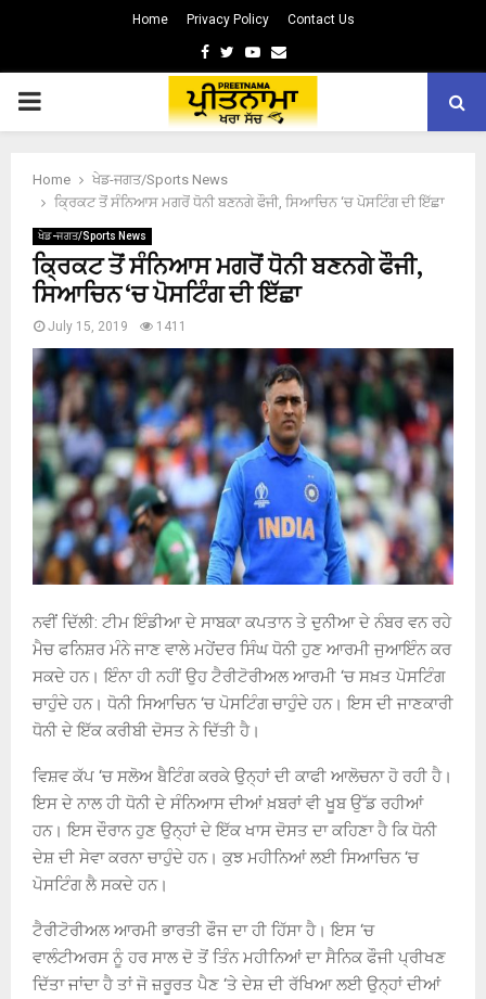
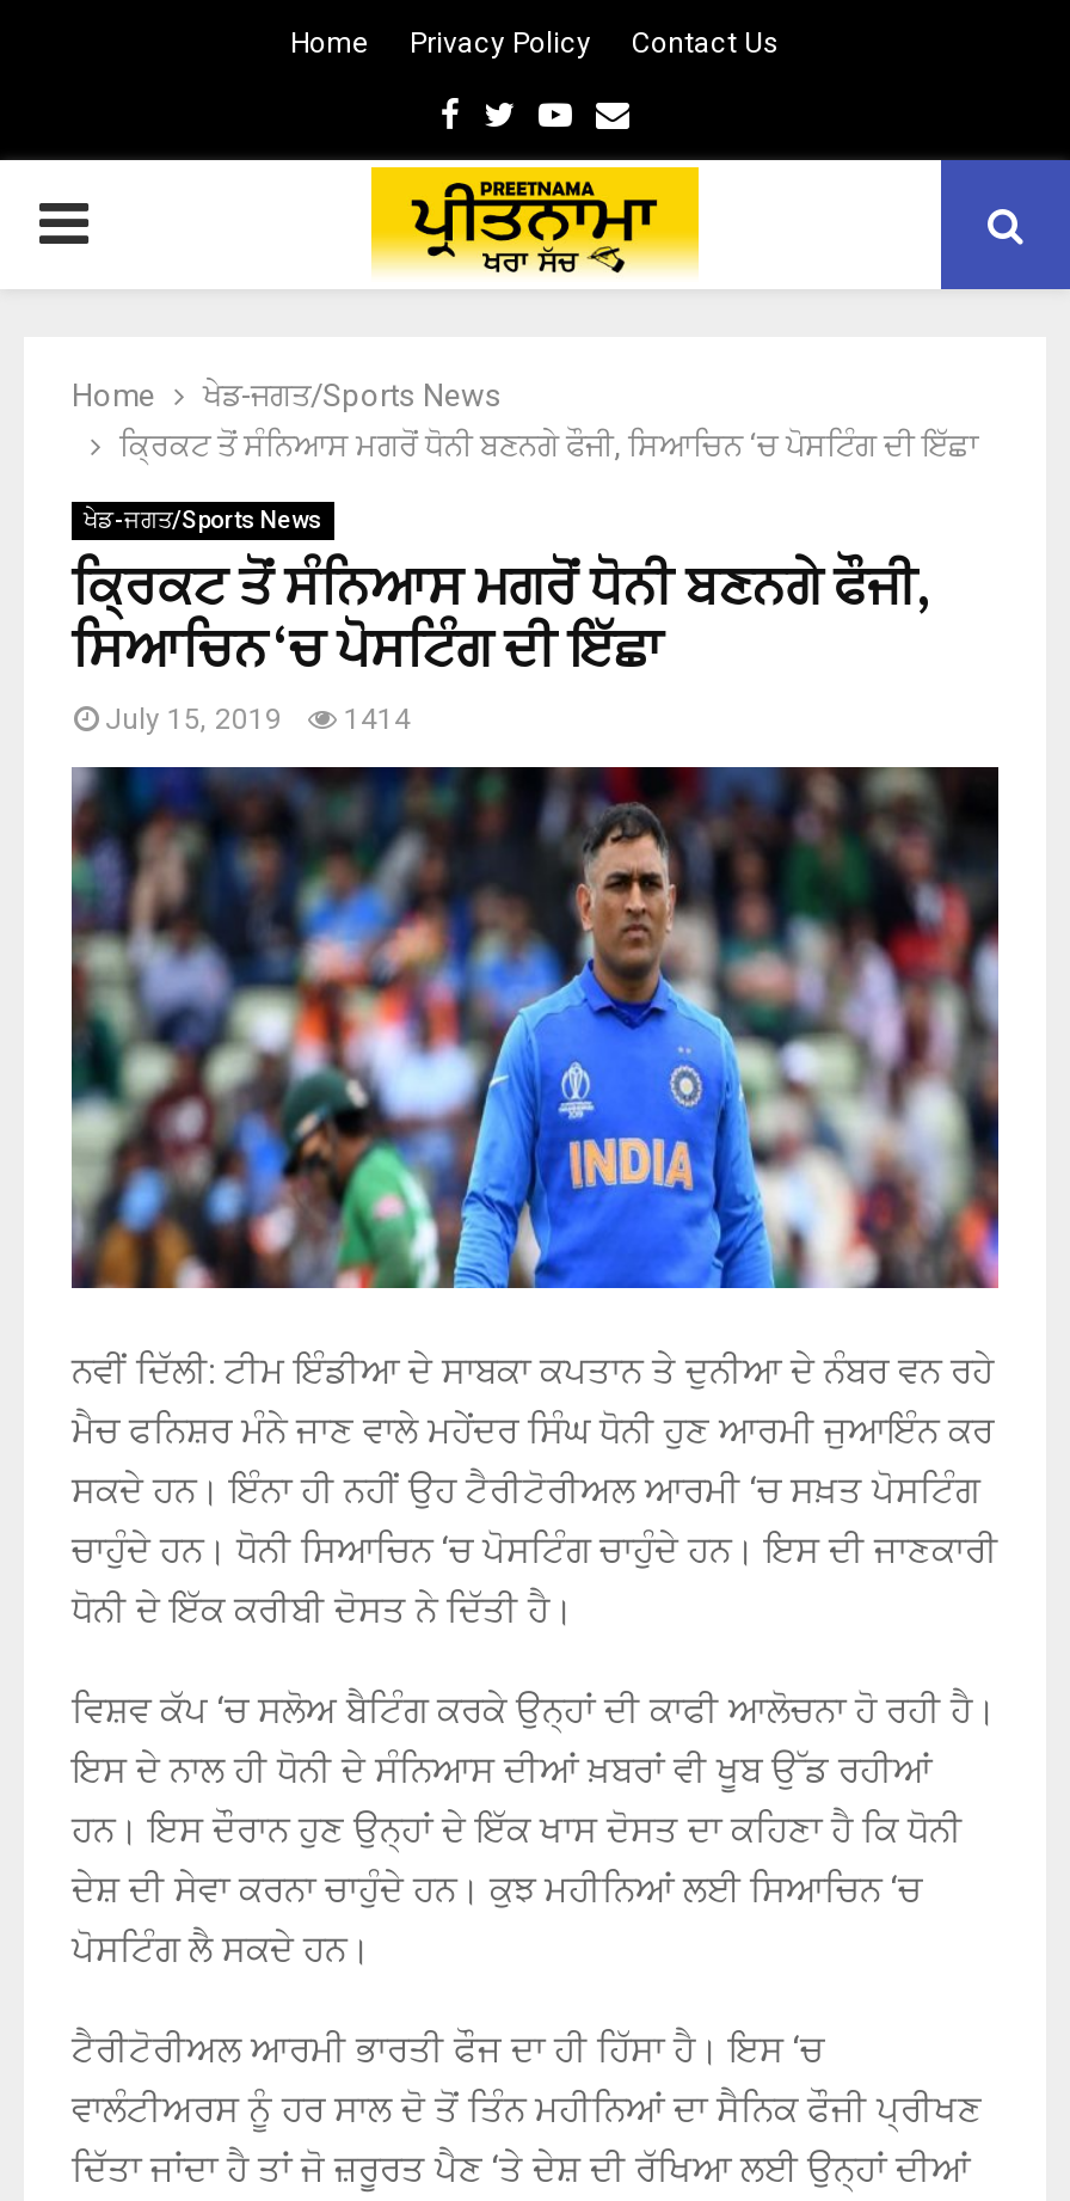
[48,319,187,334] July 15, 2019 1411 -> [105,703,411,736] July 15, 2019 1414

